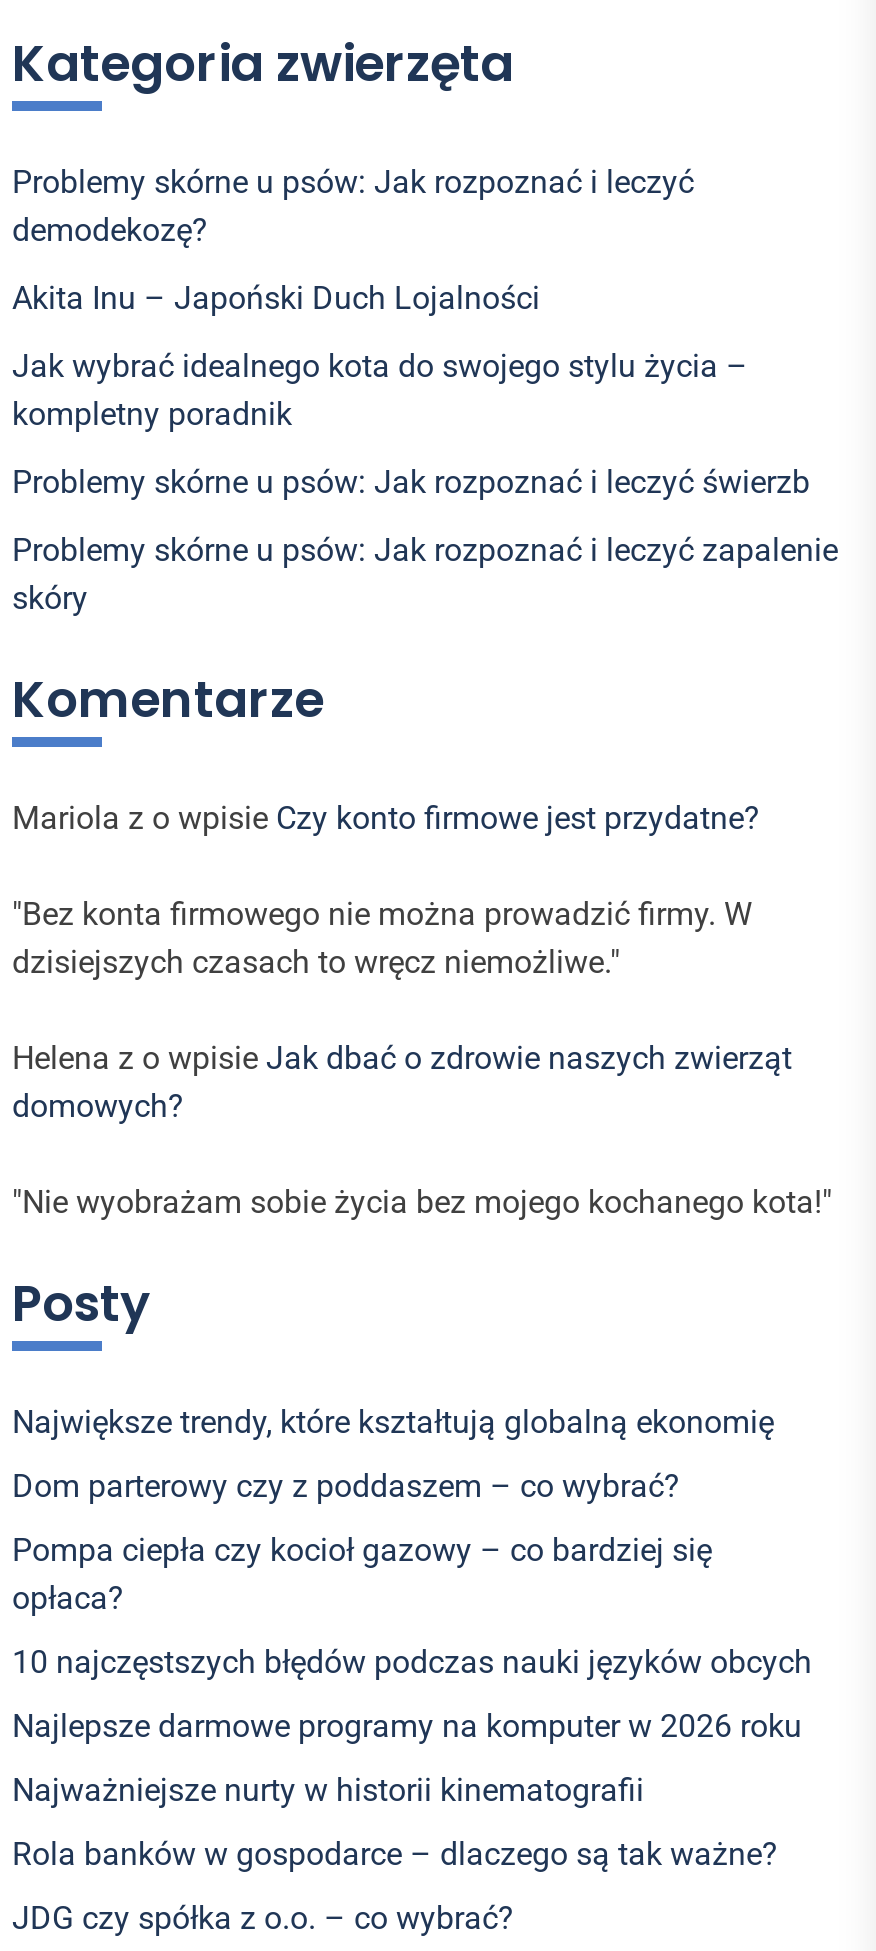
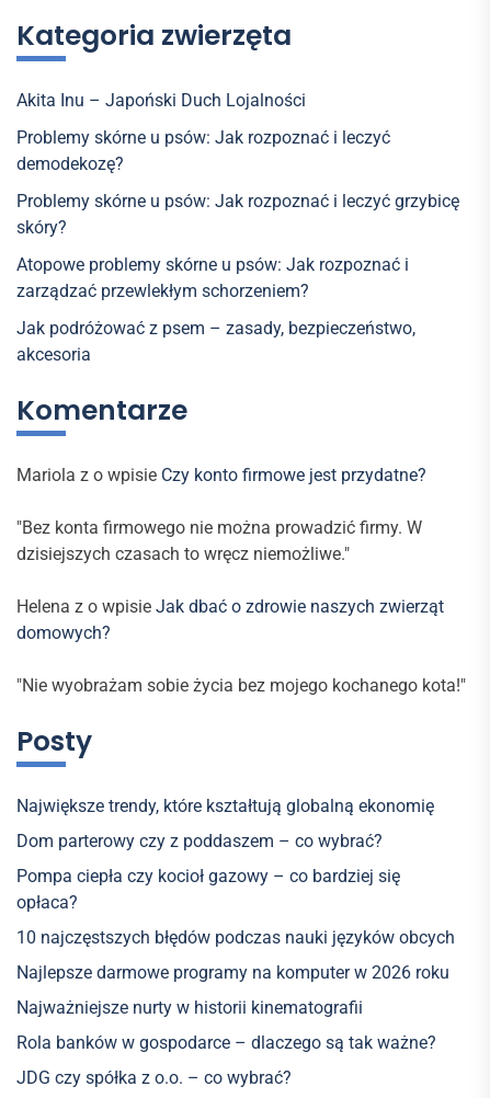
moved [12,280,540,318] -> [16,89,306,110]: Akita Inu – Japoński Duch Lojalności
[12,348,838,618] Jak wybrać idealnego kota do swojego stylu życia – | kompletny poradnik | Problemy skórne u psów: Jak rozpoznać i leczyć świerzb | Problemy skórne u psów: Jak rozpoznać i leczyć zapalenie | skóry -> [16,190,459,364] Problemy skórne u psów: Jak rozpoznać i leczyć grzybicę | skóry? | Atopowe problemy skórne u psów: Jak rozpoznać i | zarządzać przewlekłym schorzeniem? | Jak podróżować z psem – zasady, bezpieczeństwo, | akcesoria

